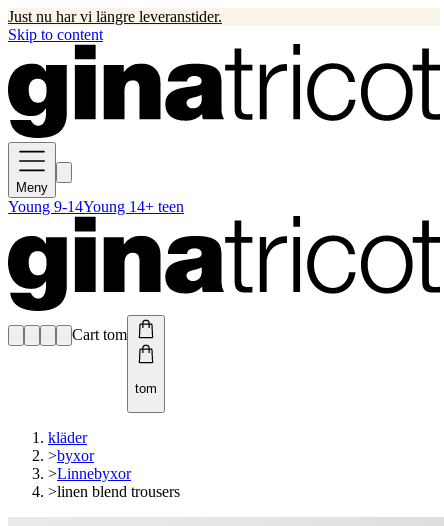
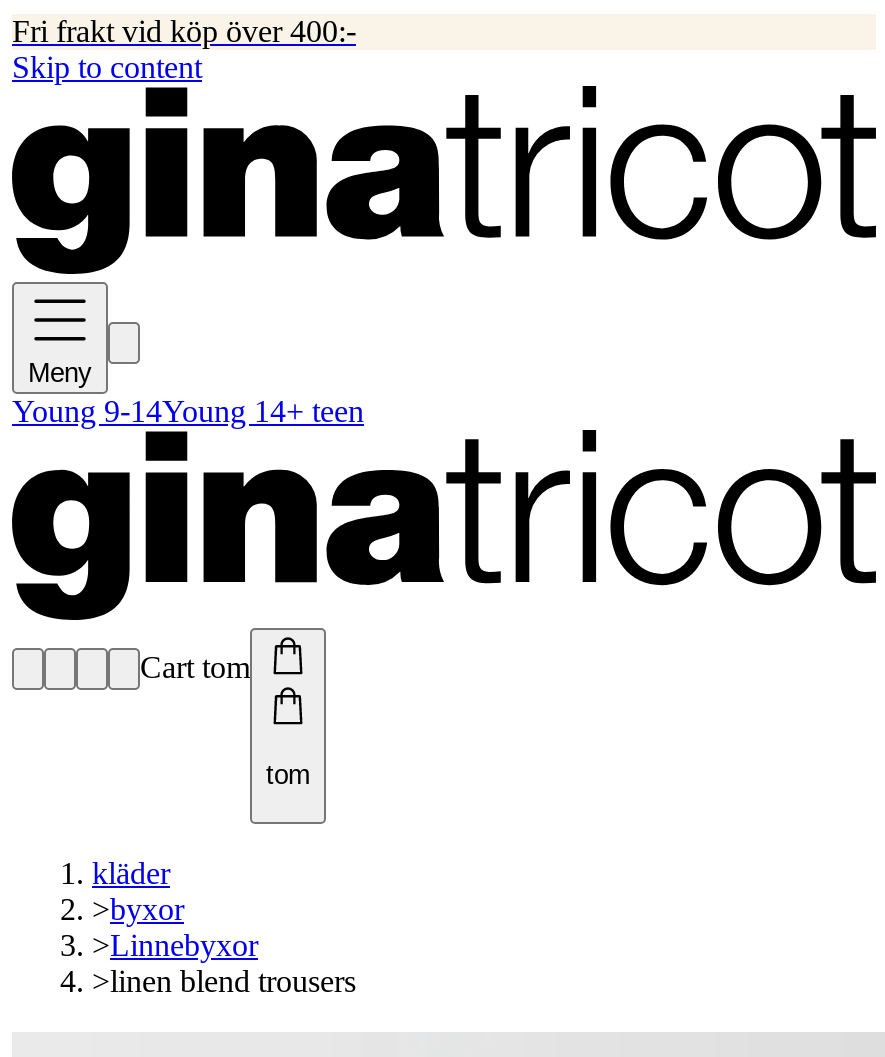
[8,8,222,25] Just nu har vi längre leveranstider. -> [12,14,356,48] Fri frakt vid köp över 400:-

